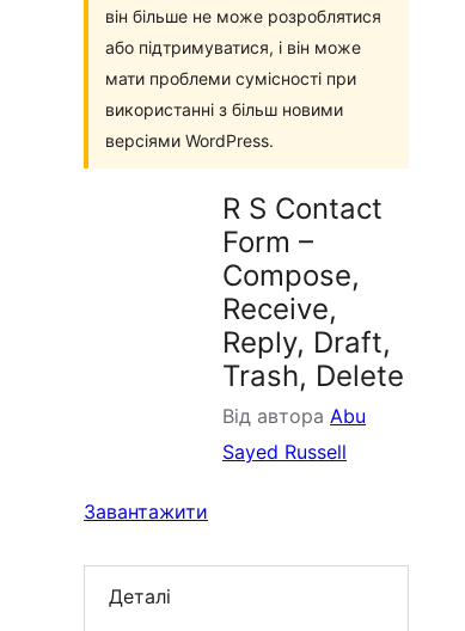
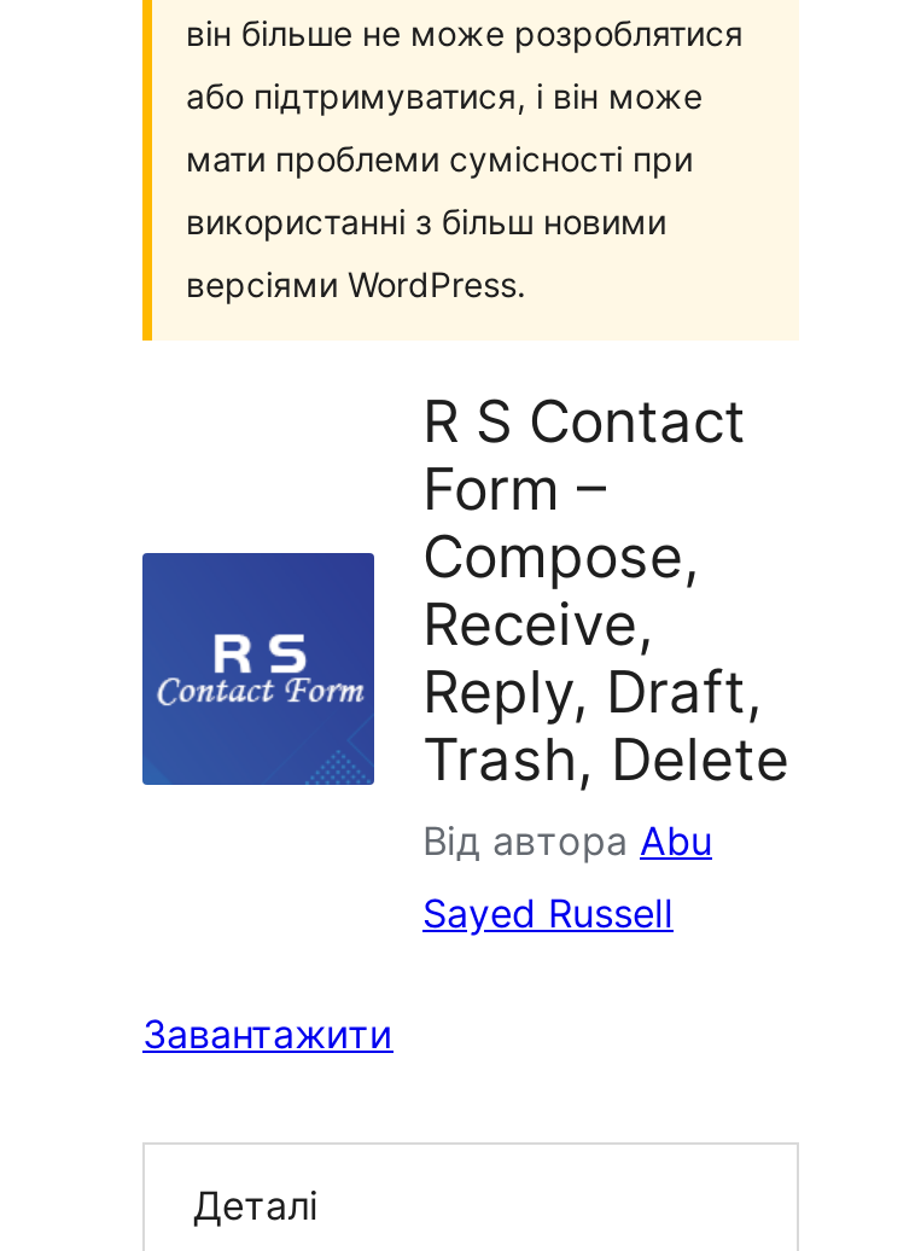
none -> [140,551,377,787] [image]

